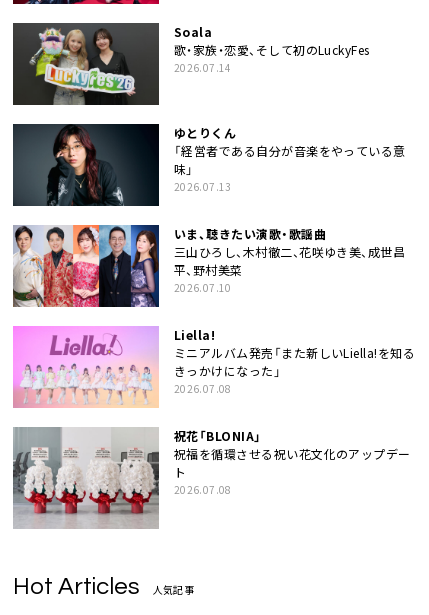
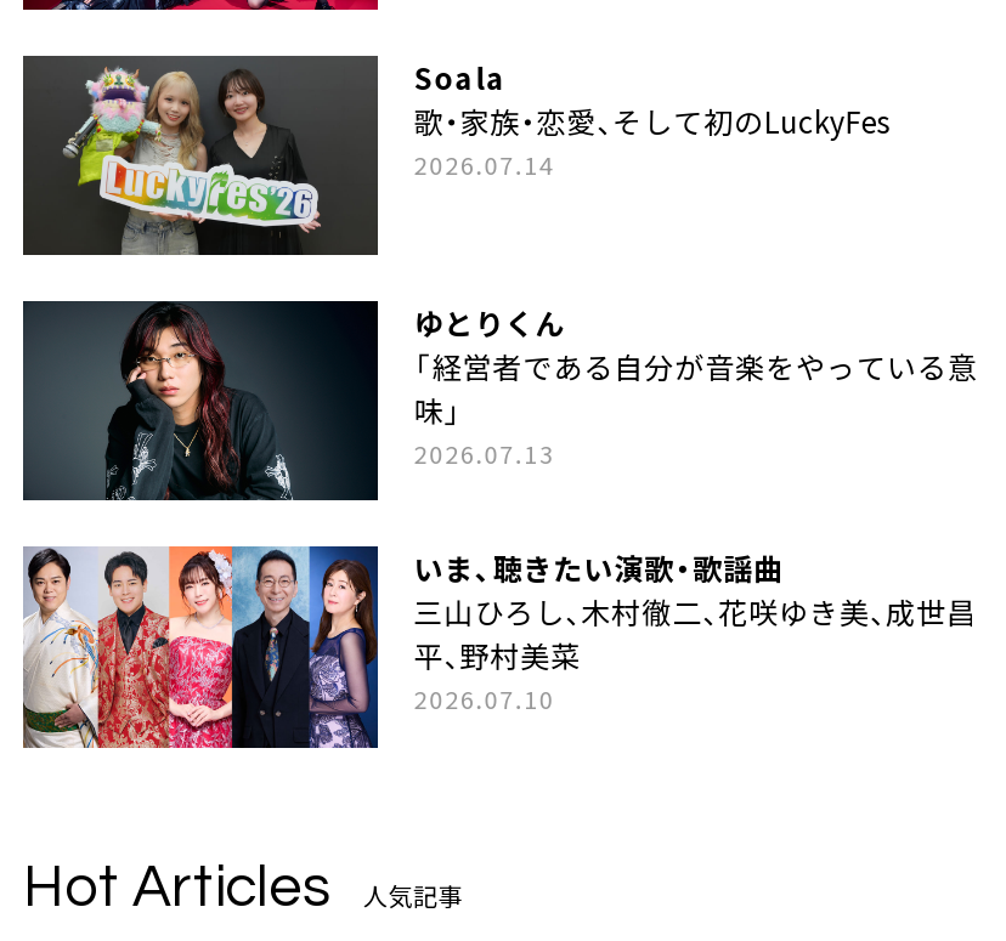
[12,325,415,497] [image] | Liella! | ミニアルバム発売「また新しいLiella!を知る | きっかけになった」 | 2026.07.08 | 祝花「BLONIA」 | 祝福を循環させる祝い花文化のアップデー | ト | 2026.07.08 -> none
[13,426,159,529] [image] -> none

